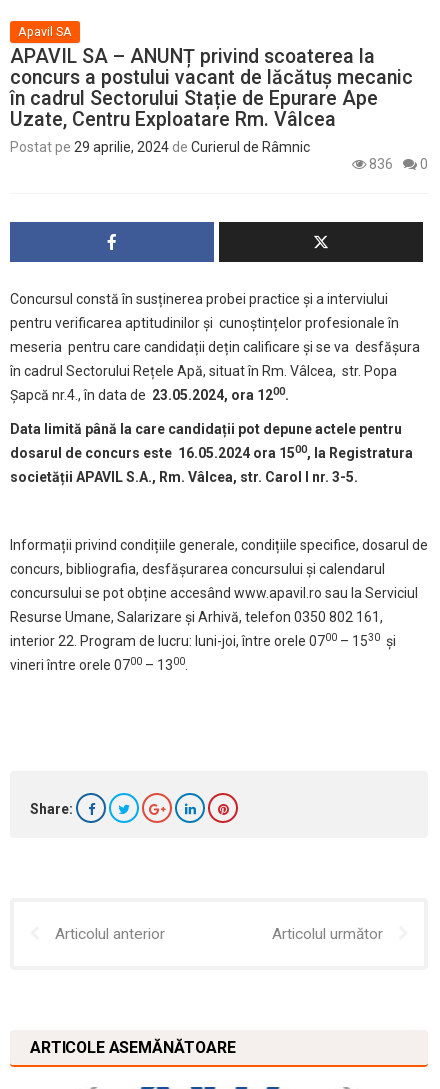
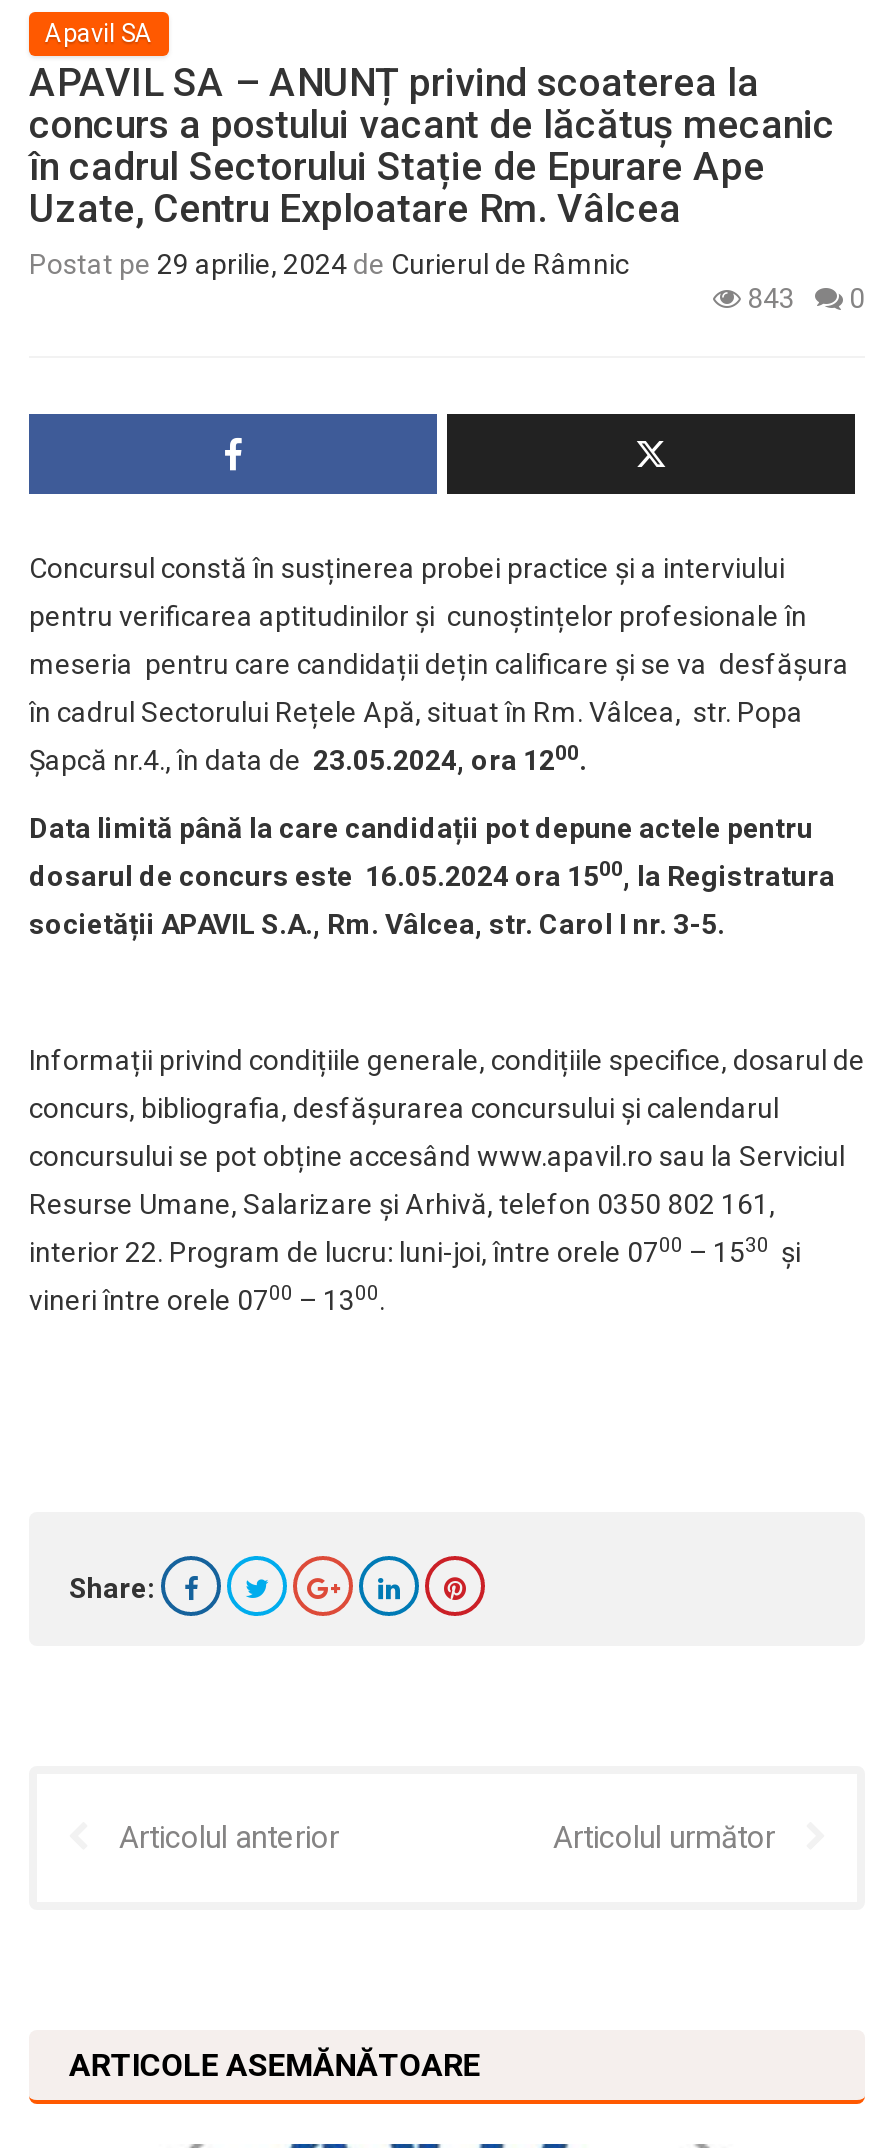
[366,156,428,172] 836 0 -> [741,282,865,314] 843 0

